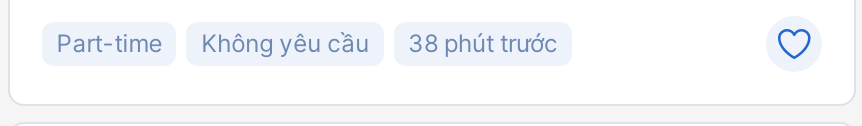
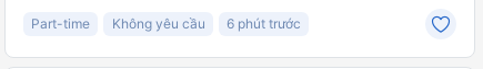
[56,28,558,58] Part-time Không yêu cầu 38 phút trước -> [31,16,301,32] Part-time Không yêu cầu 6 phút trước

